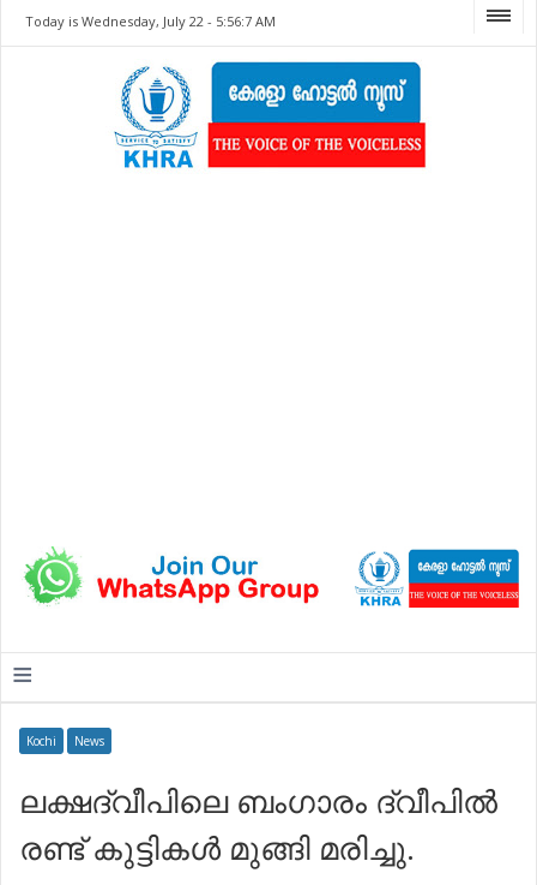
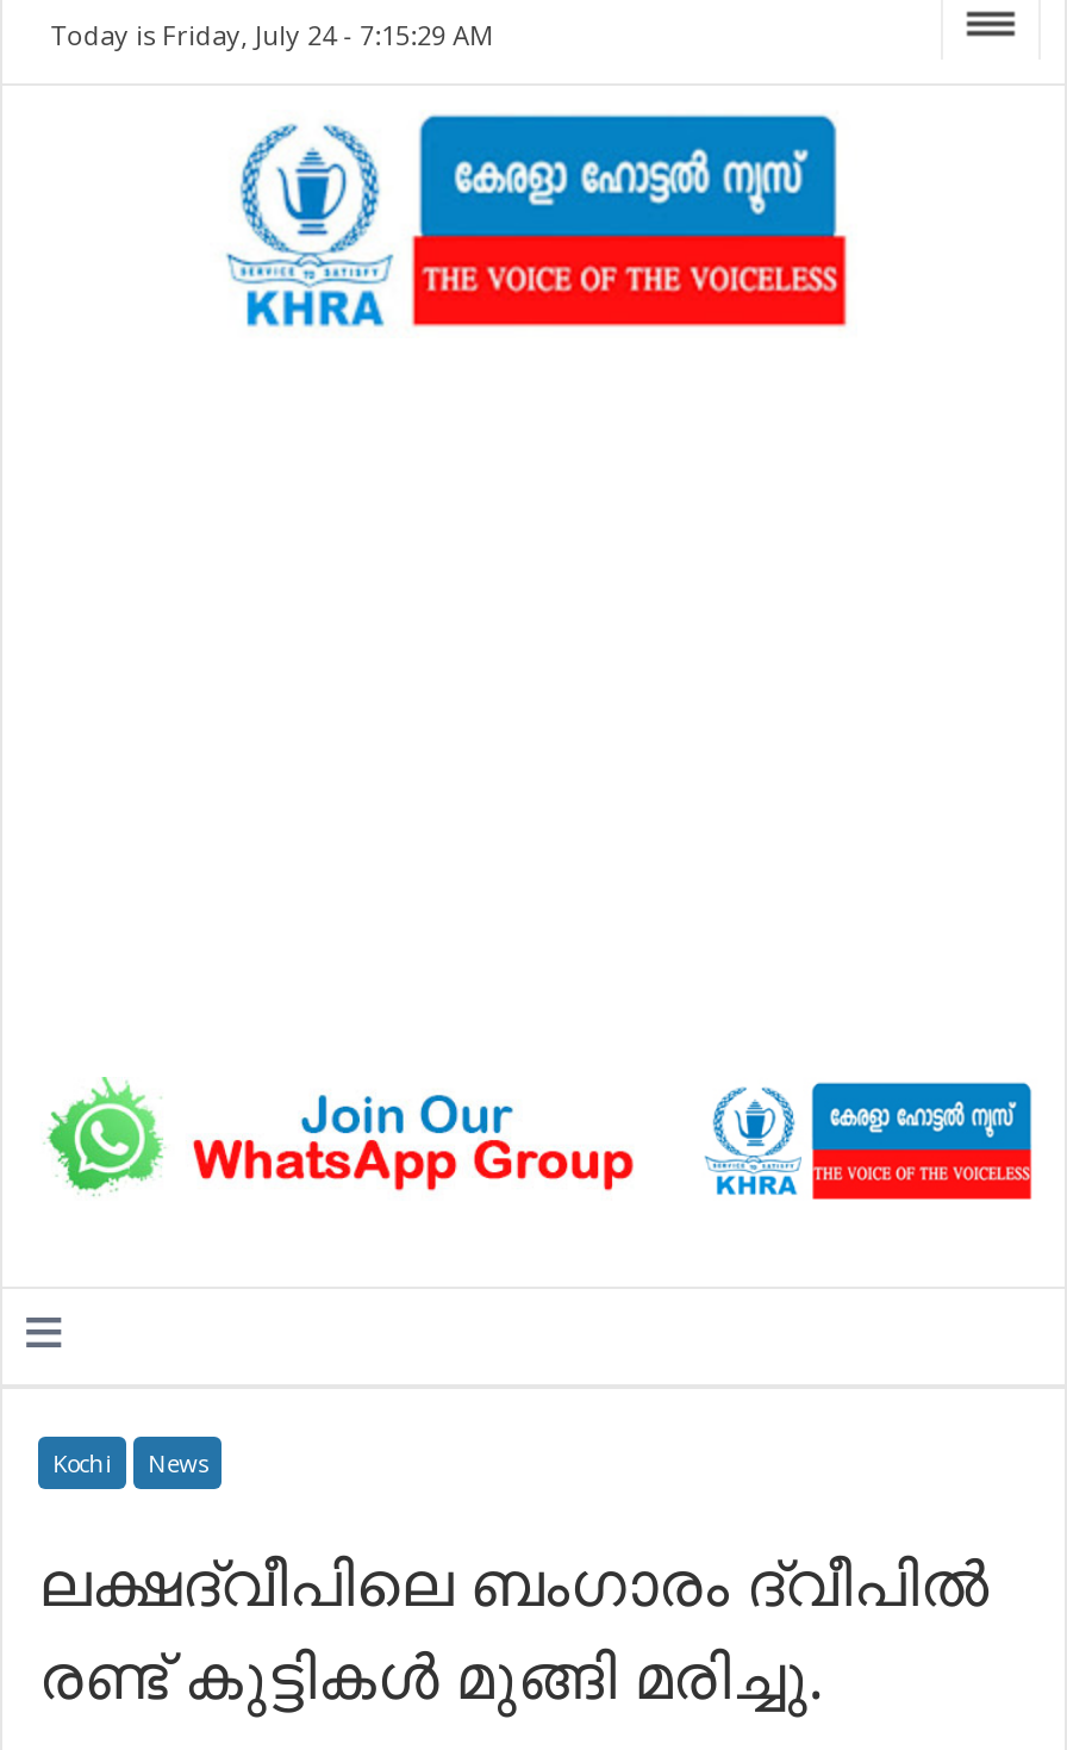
[25,12,276,30] Today is Wednesday, July 22 - 5:56:7 AM -> [50,17,493,52] Today is Friday, July 24 - 7:15:29 AM

